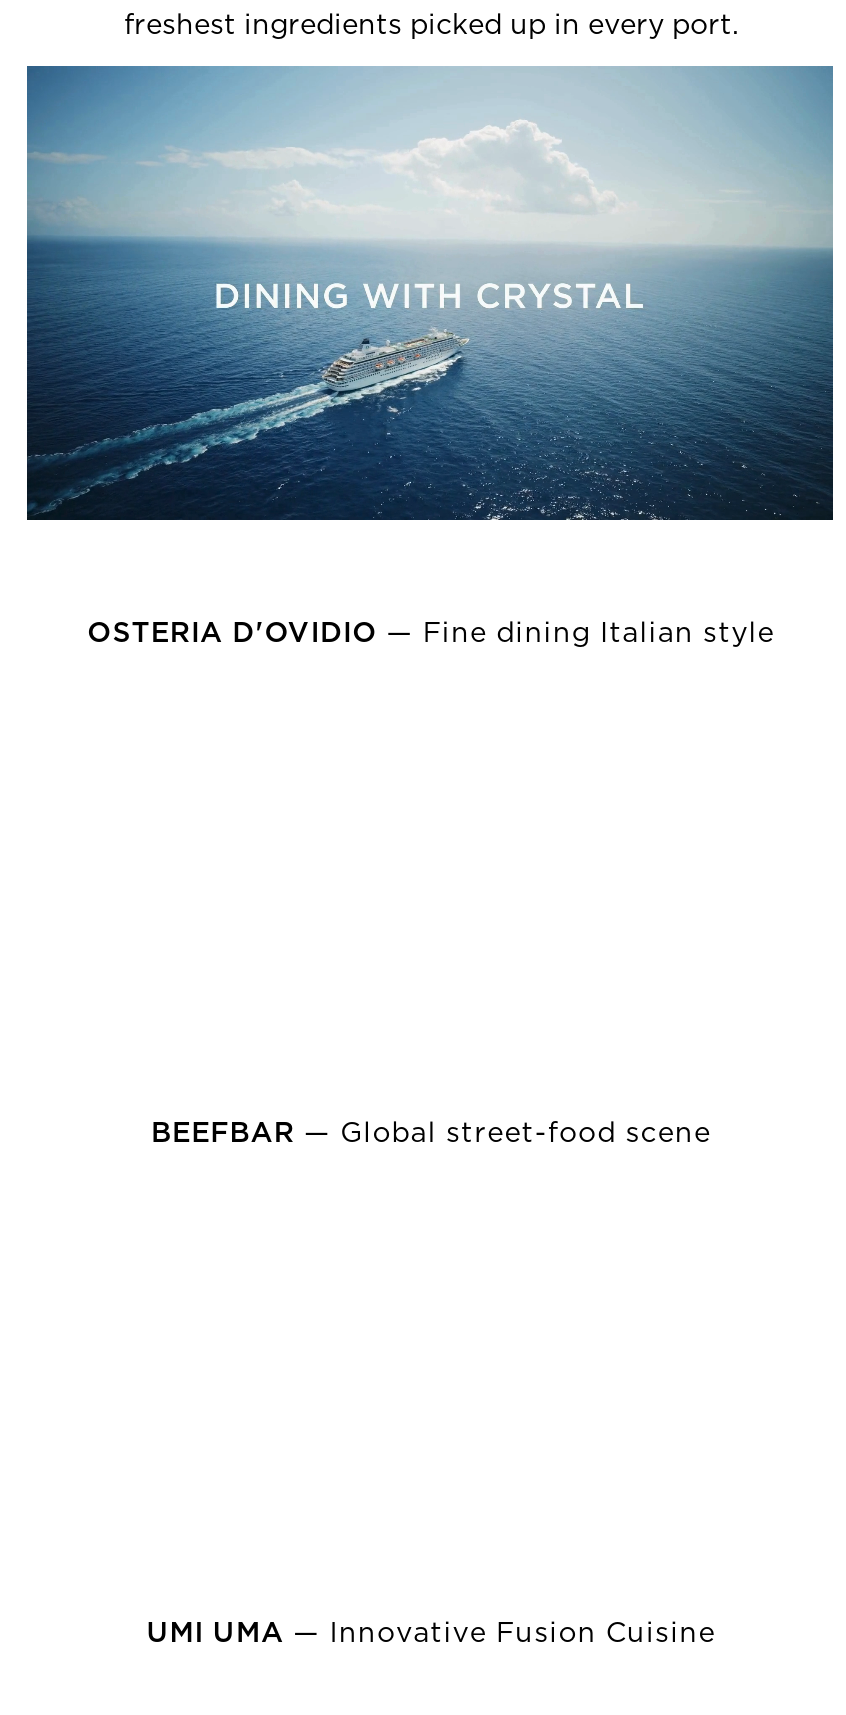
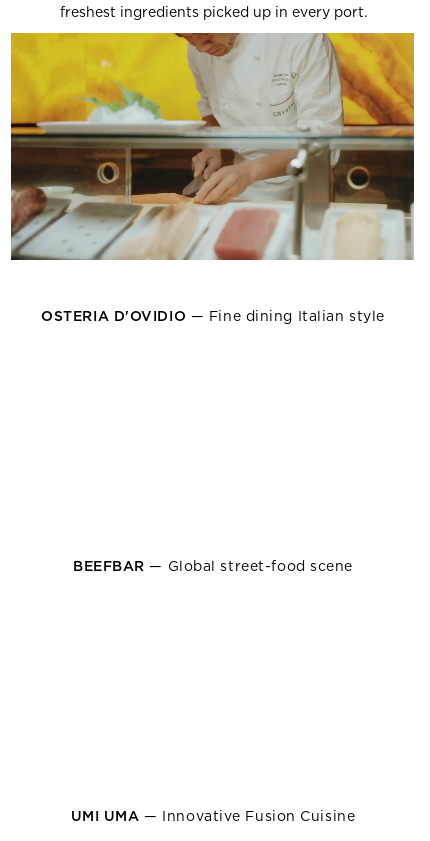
[25,64,835,522] [image] -> [10,32,415,261] [image]

